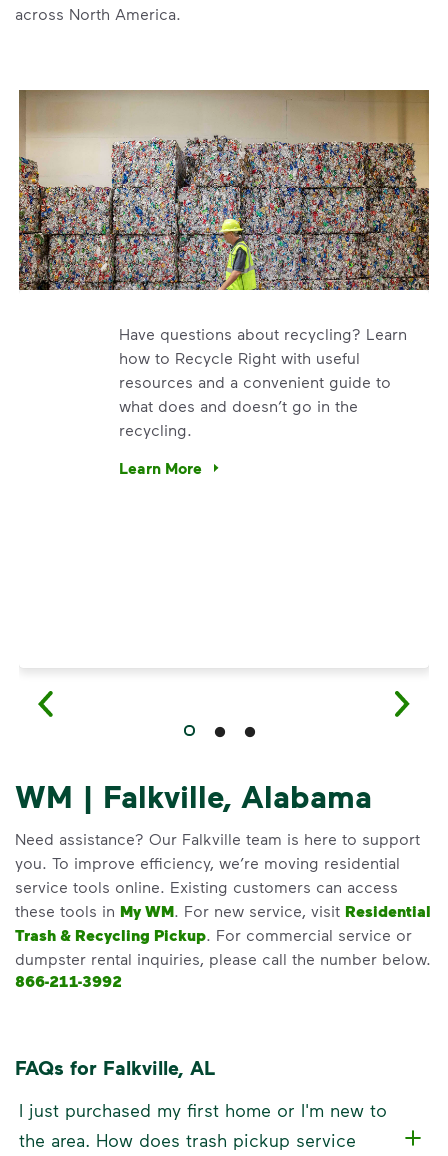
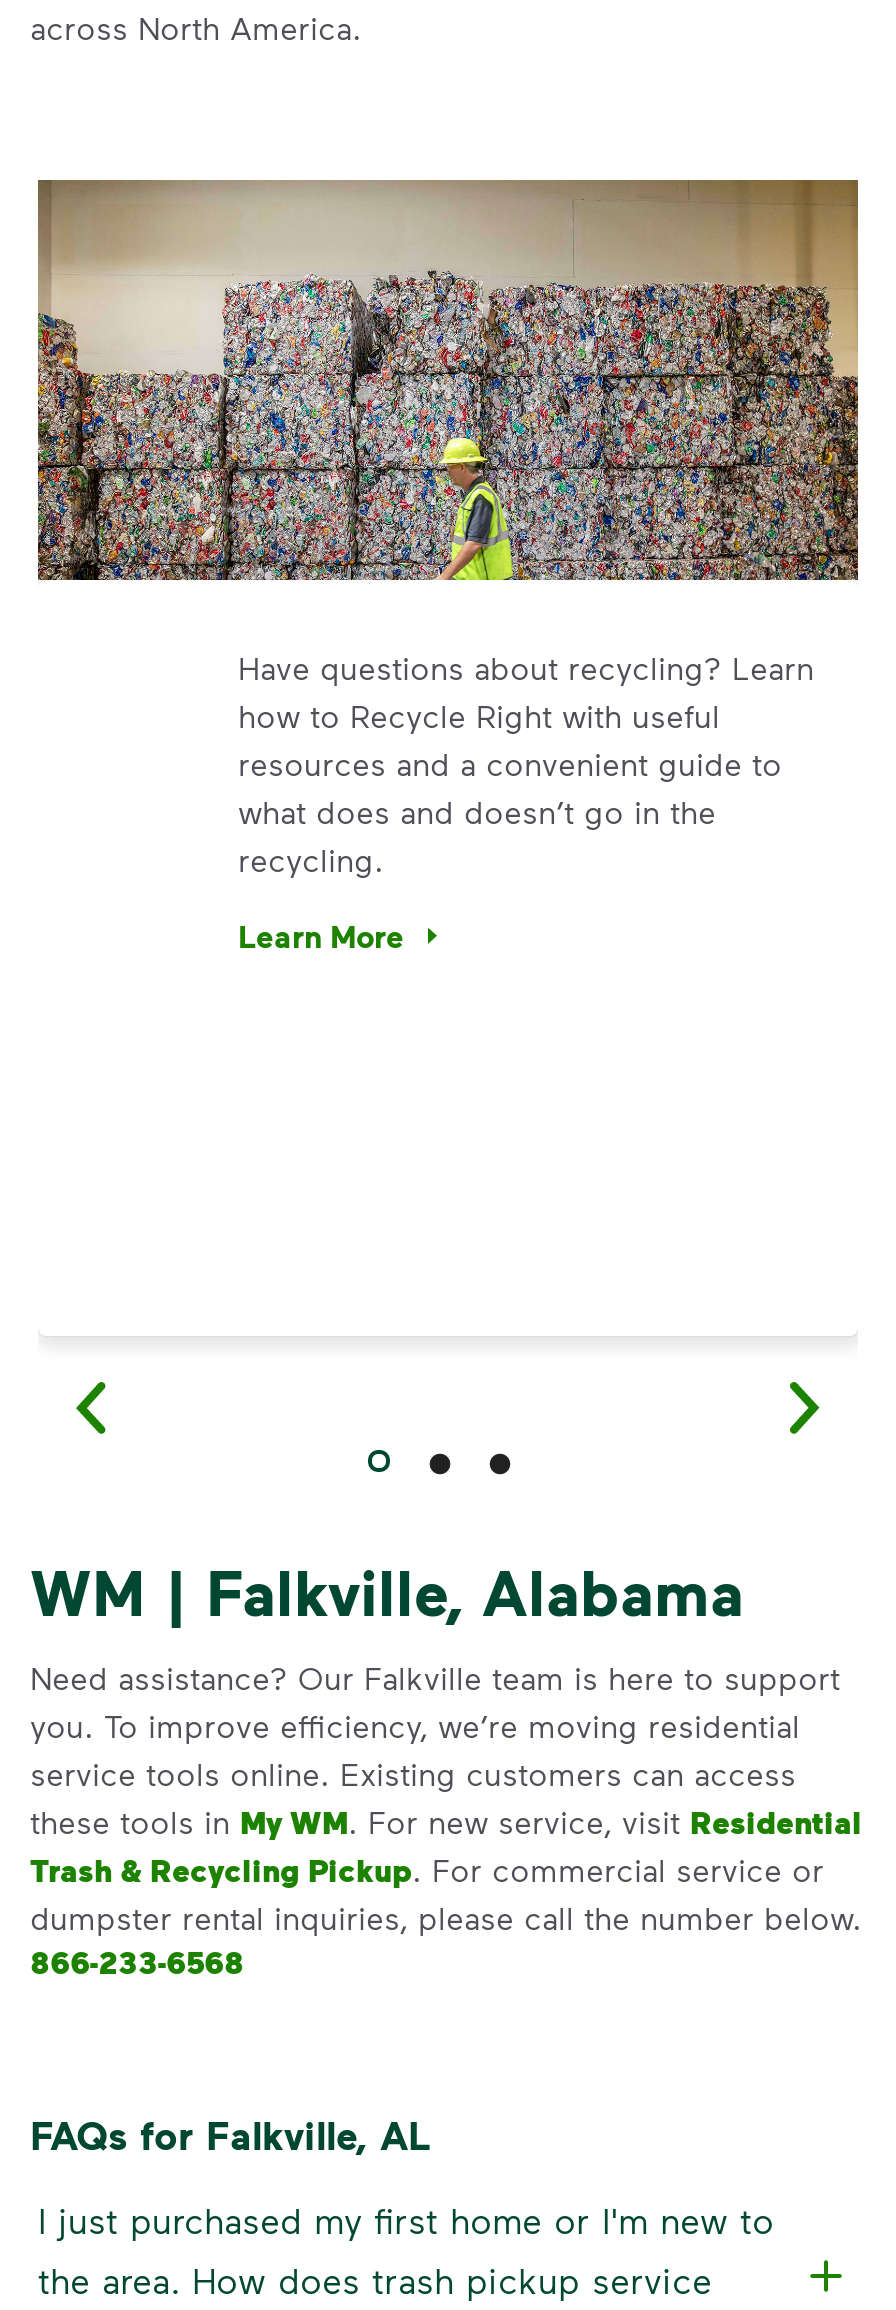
[15,971,122,991] 866-211-3992 -> [30,1942,244,1982] 866-233-6568

